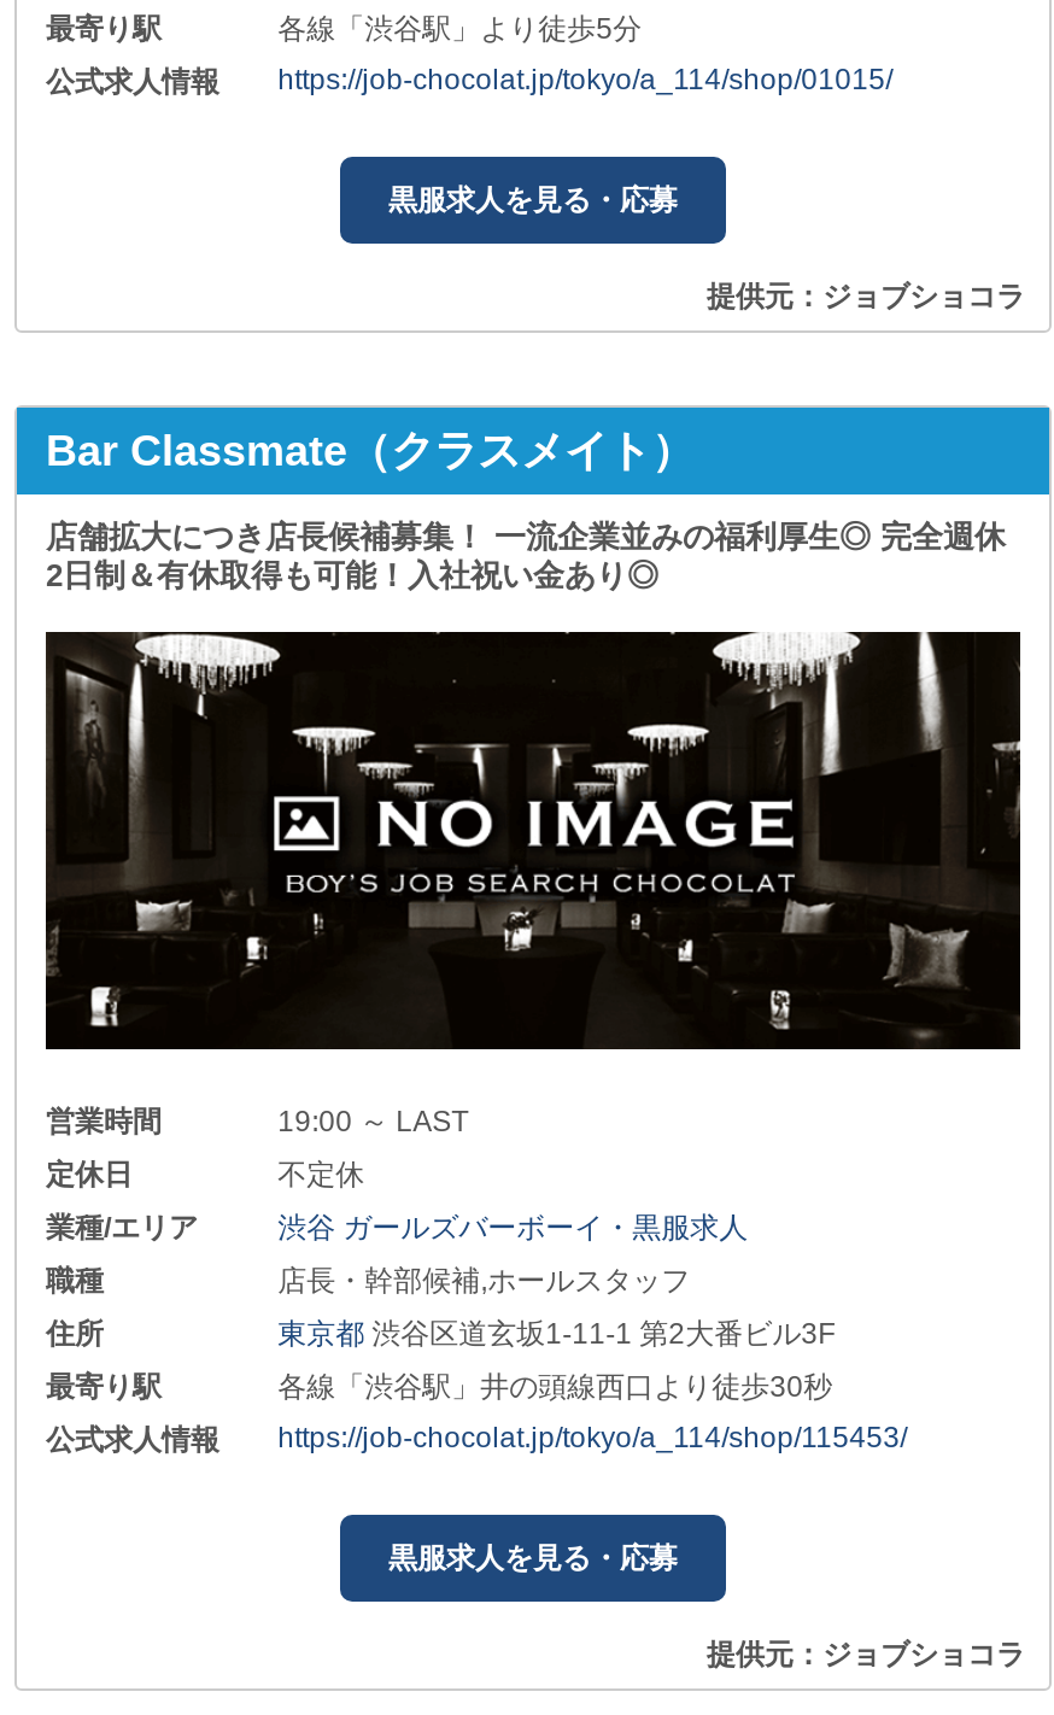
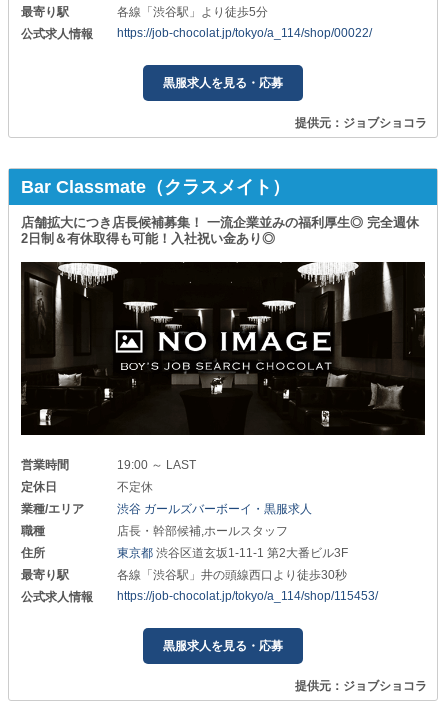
[278,62,893,96] https://job-chocolat.jp/tokyo/a_114/shop/01015/ -> [117,26,372,40] https://job-chocolat.jp/tokyo/a_114/shop/00022/

